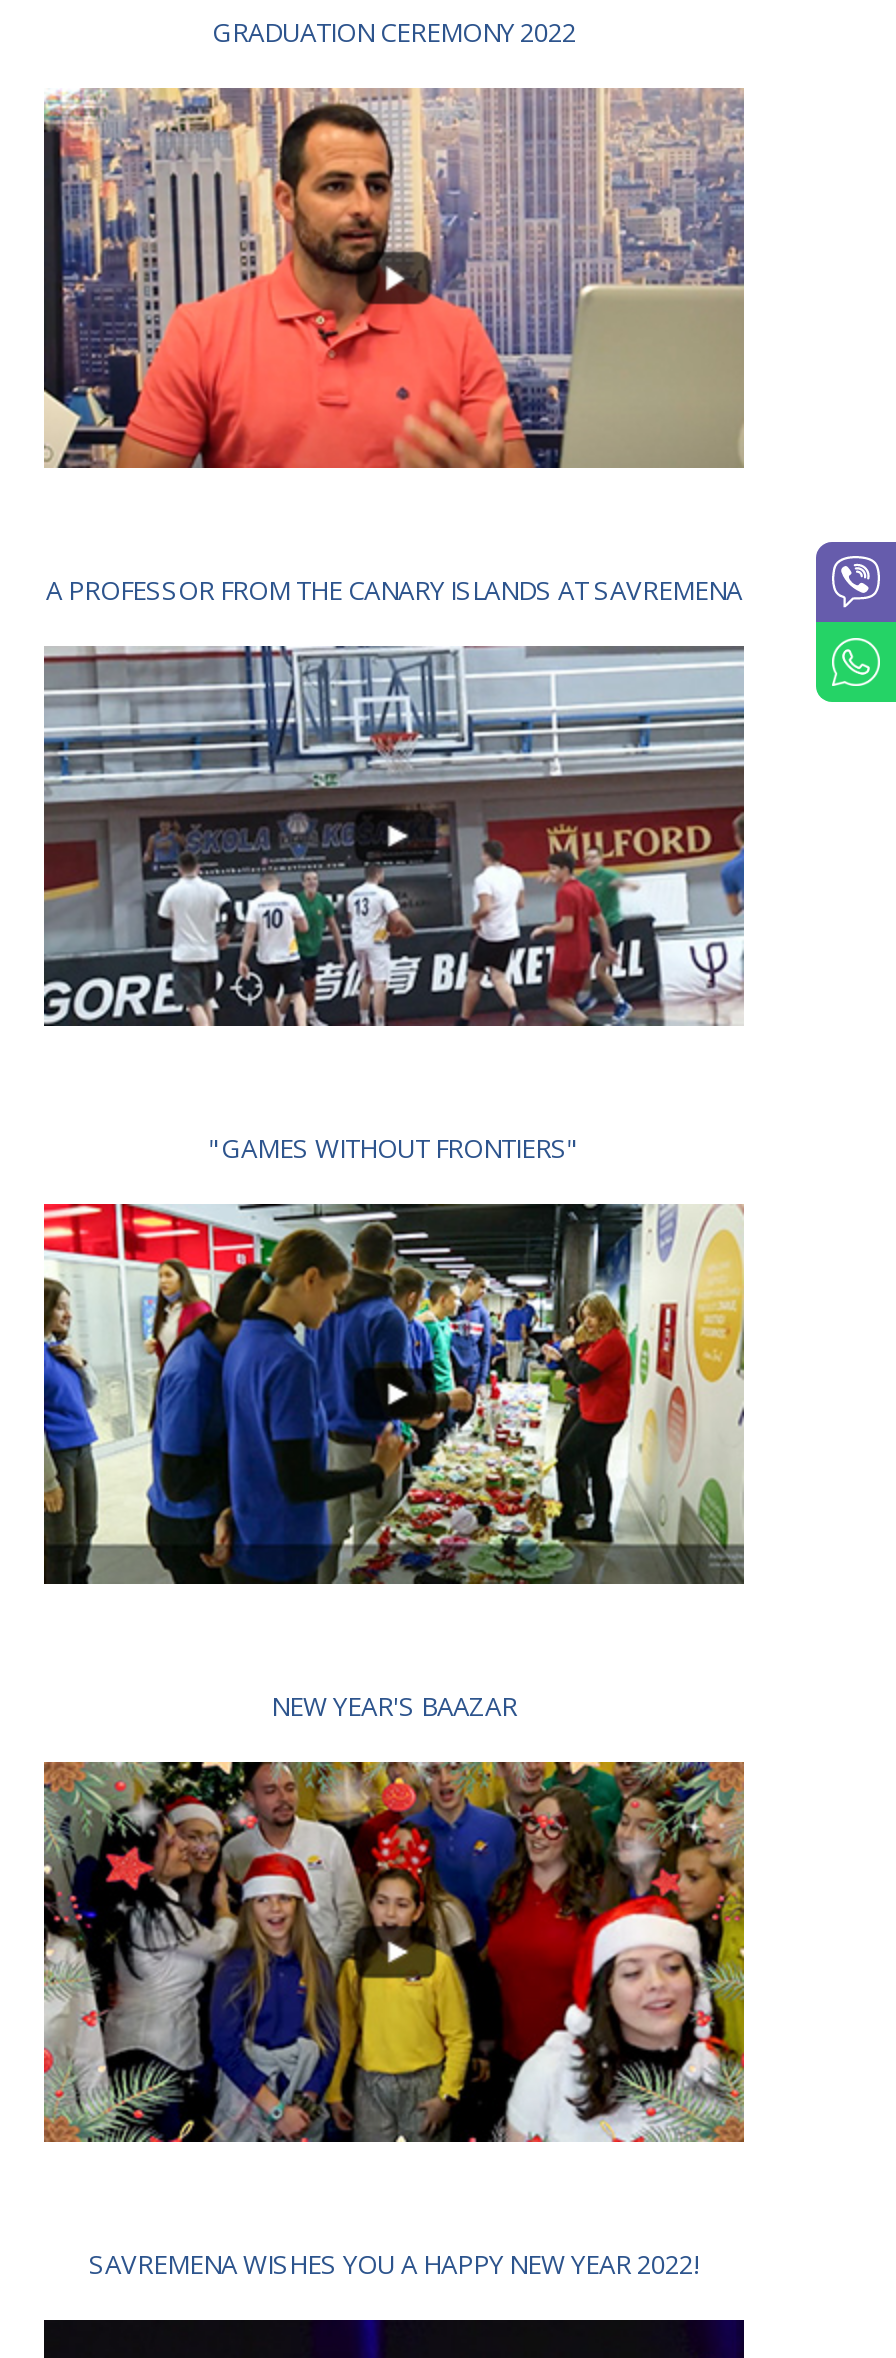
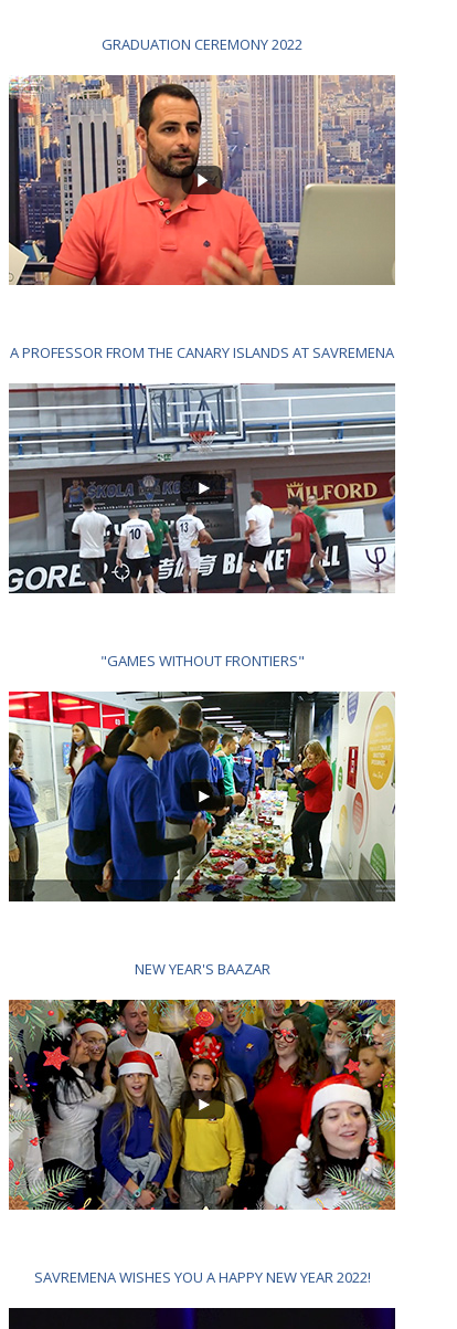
[814,540,890,704] [image] -> none

